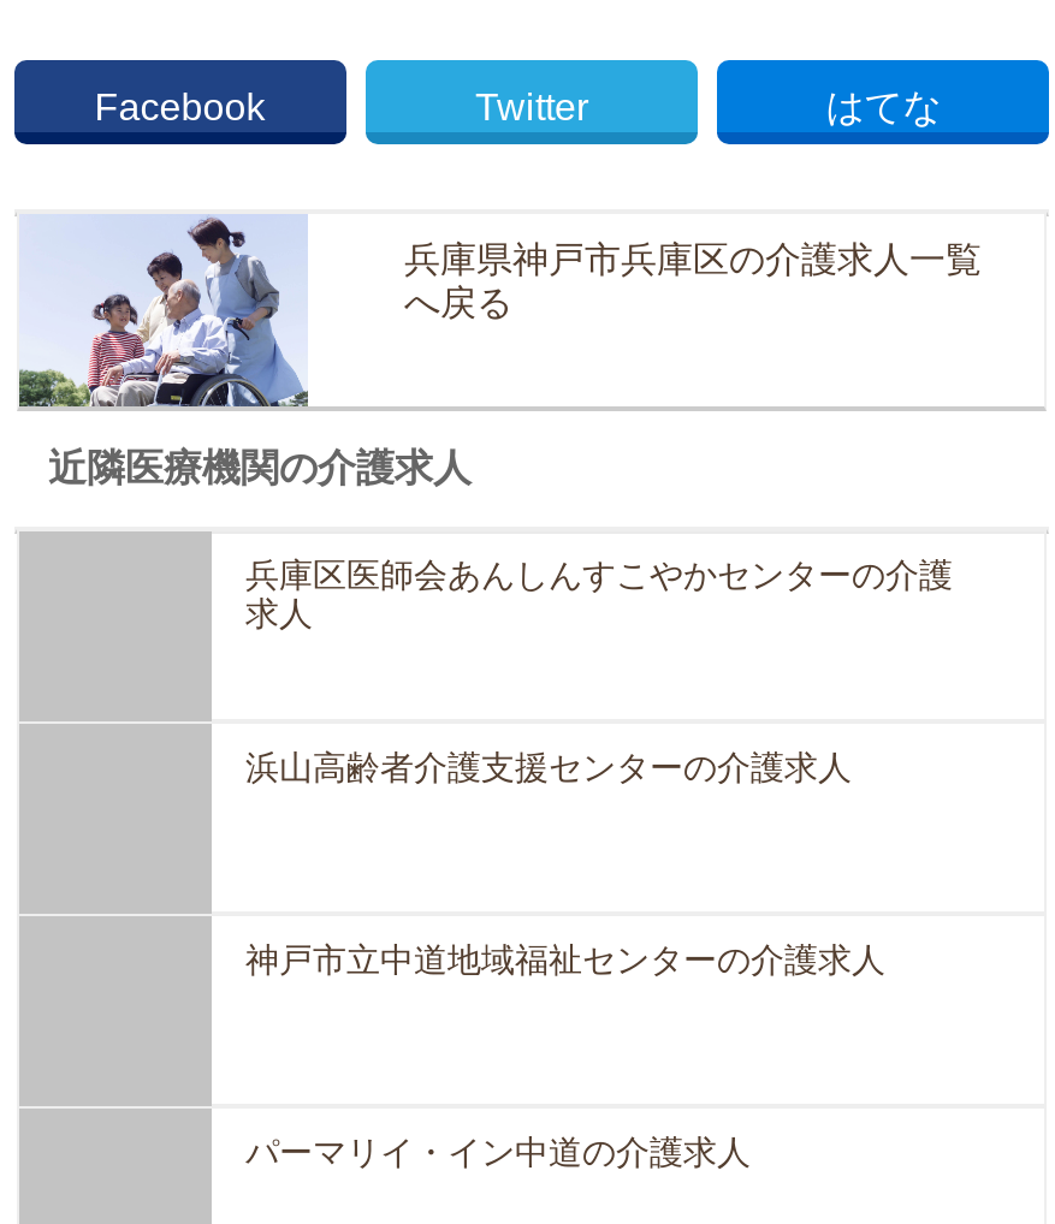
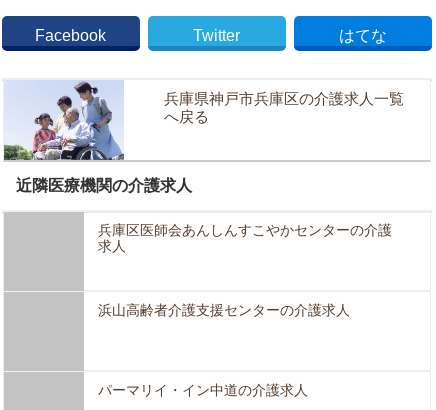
[245,940,885,979] 神戸市立中道地域福祉センターの介護求人 -> none

